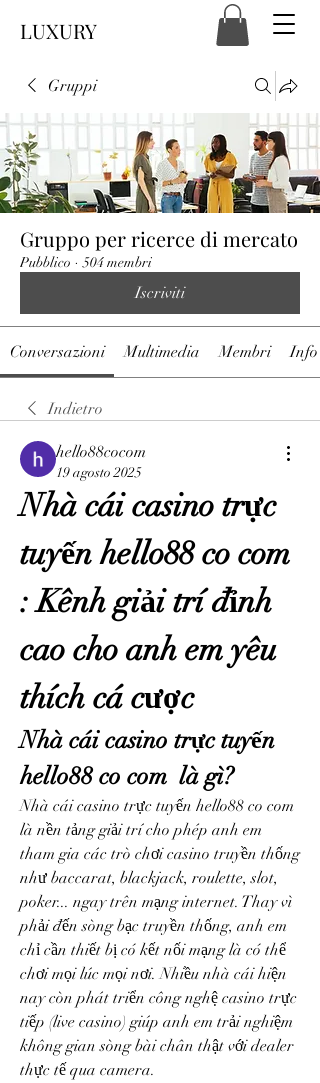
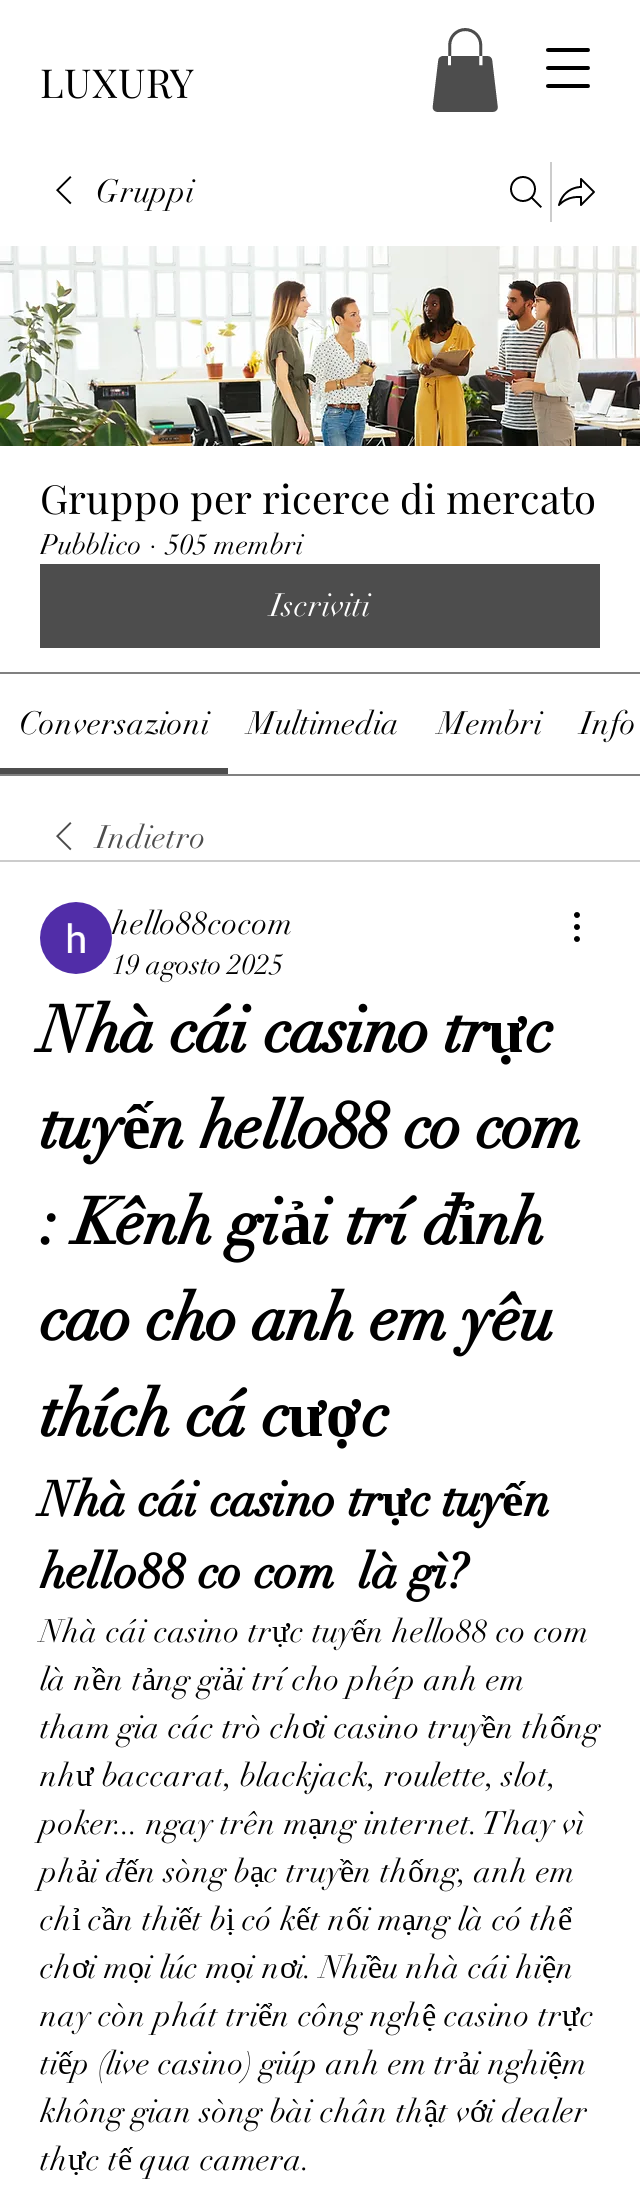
[20,254,152,271] Pubblico · 504 membri -> [40,528,304,562] Pubblico · 505 membri

